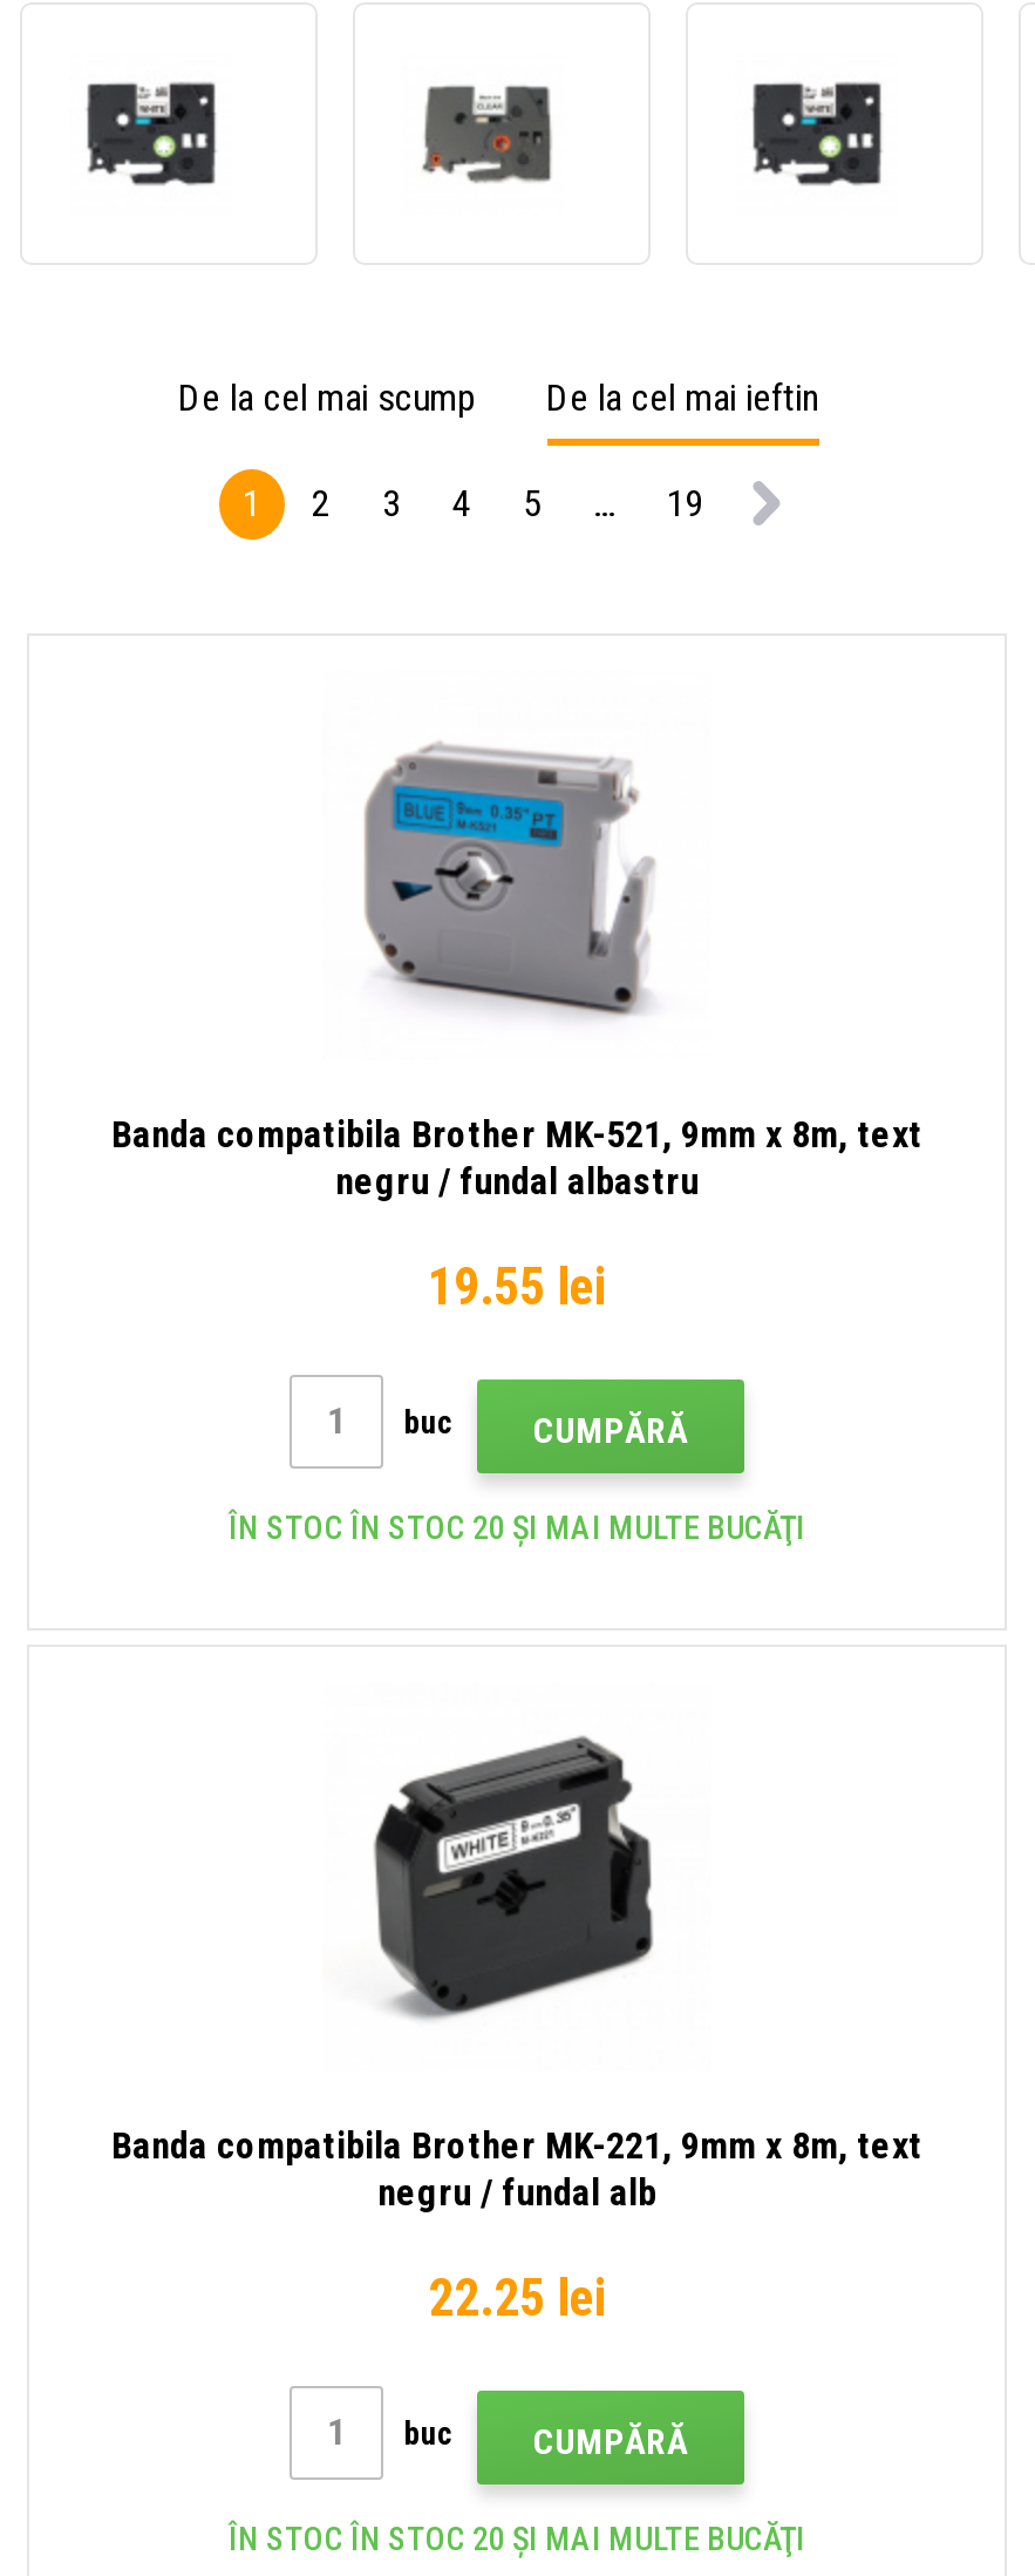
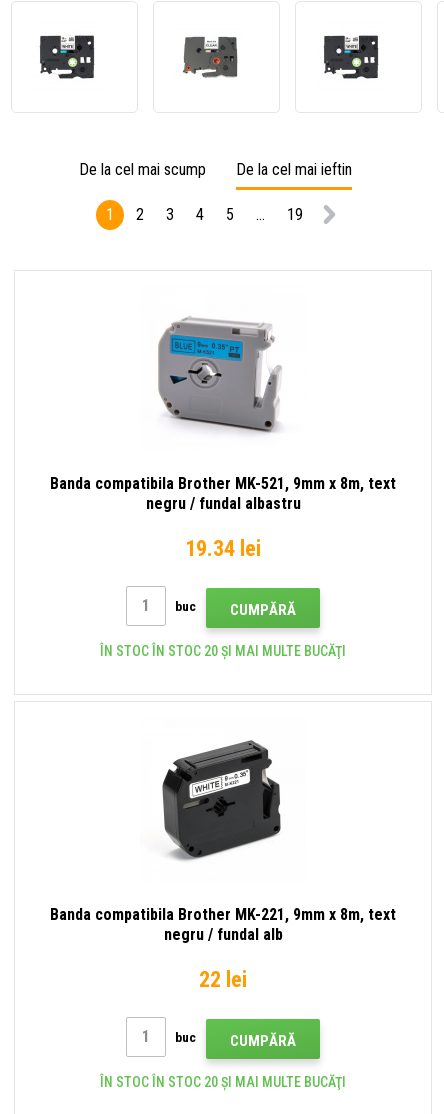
[428,1257,606,1316] 19.55 lei -> [185,536,261,561] 19.34 lei
[428,2268,606,2327] 22.25 lei -> [199,967,247,992] 22 lei

